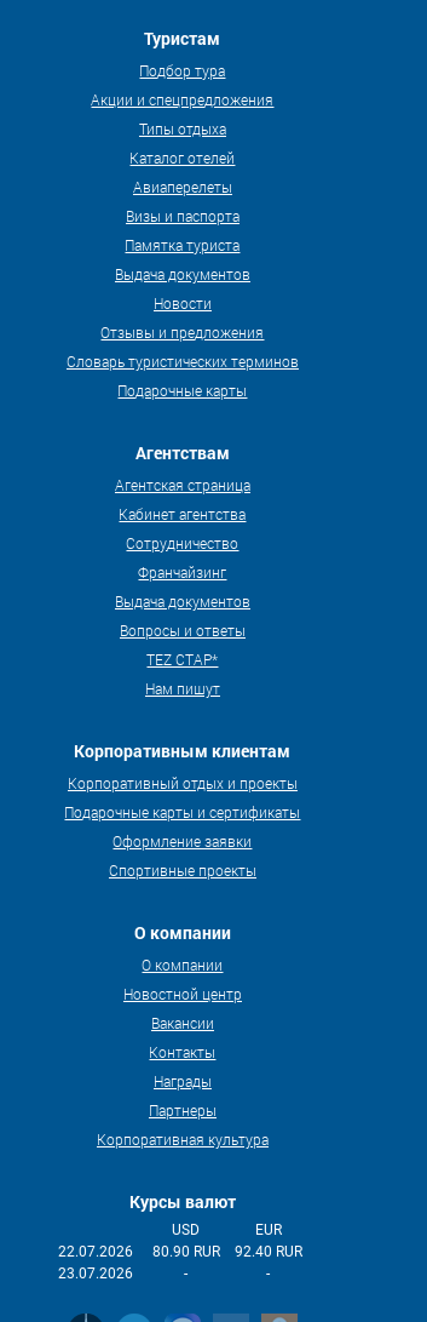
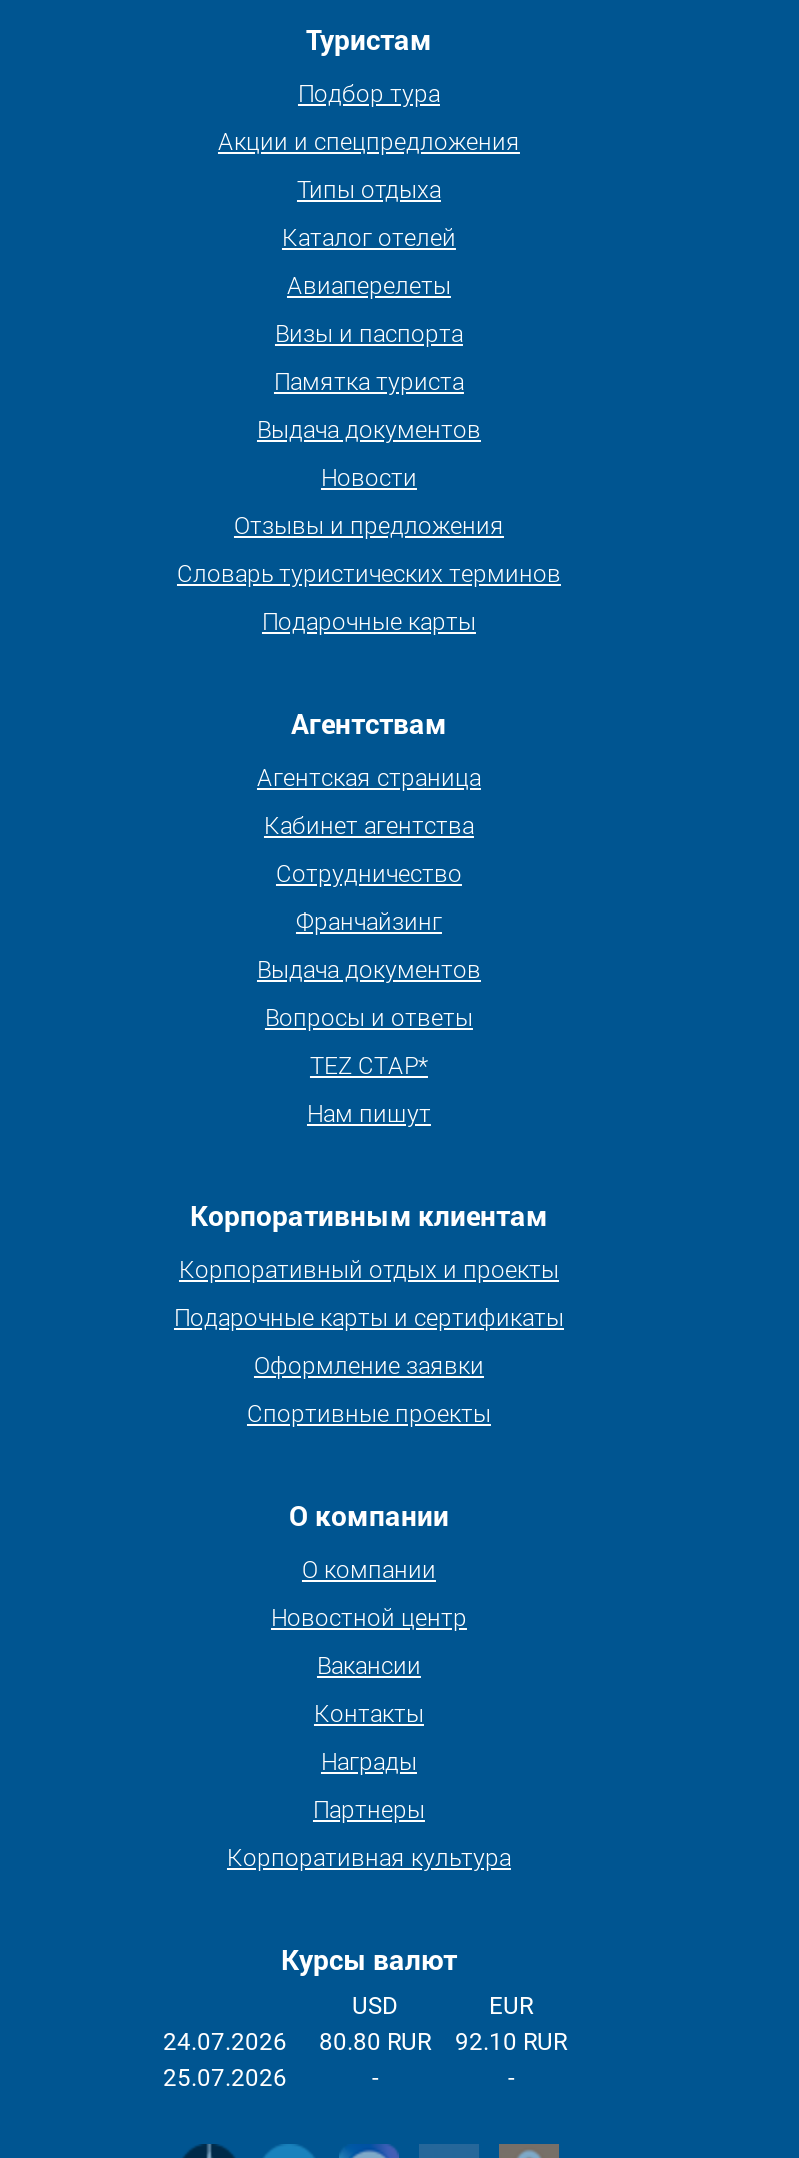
[58,1243,133,1260] 22.07.2026 -> [163,2028,287,2056] 24.07.2026
[152,1243,220,1260] 80.90 RUR -> [319,2028,431,2056] 80.80 RUR
[235,1243,302,1260] 92.40 RUR -> [455,2028,567,2056] 92.10 RUR
[58,1265,133,1282] 23.07.2026 -> [163,2064,287,2092] 25.07.2026

